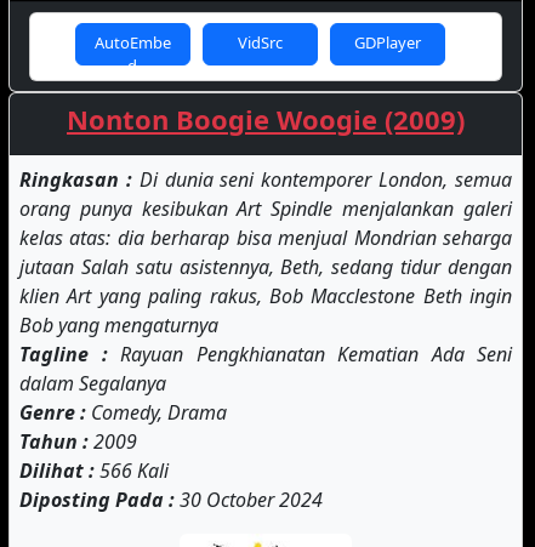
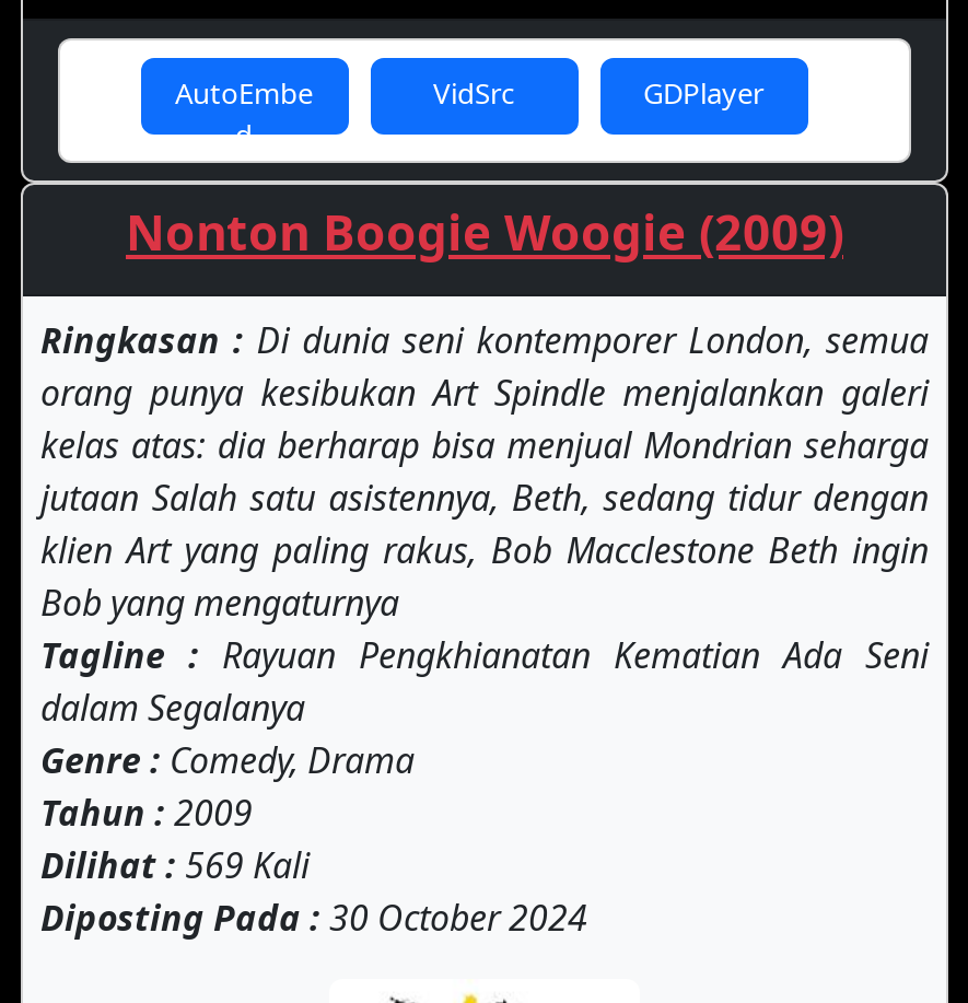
[19,457,169,484] Dilihat : 566 Kali -> [40,841,310,889] Dilihat : 569 Kali

